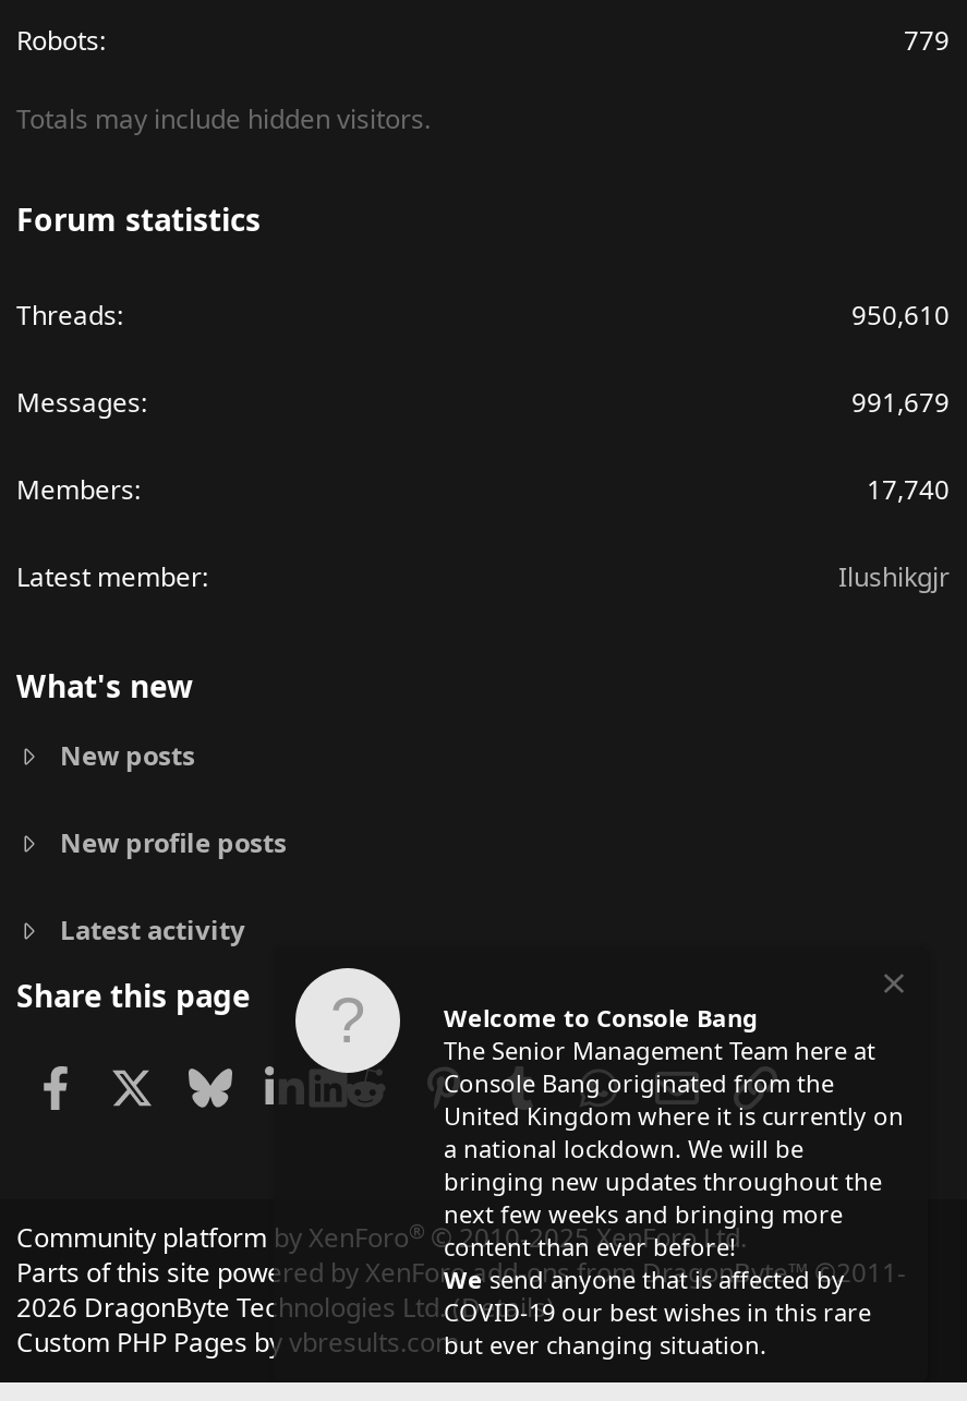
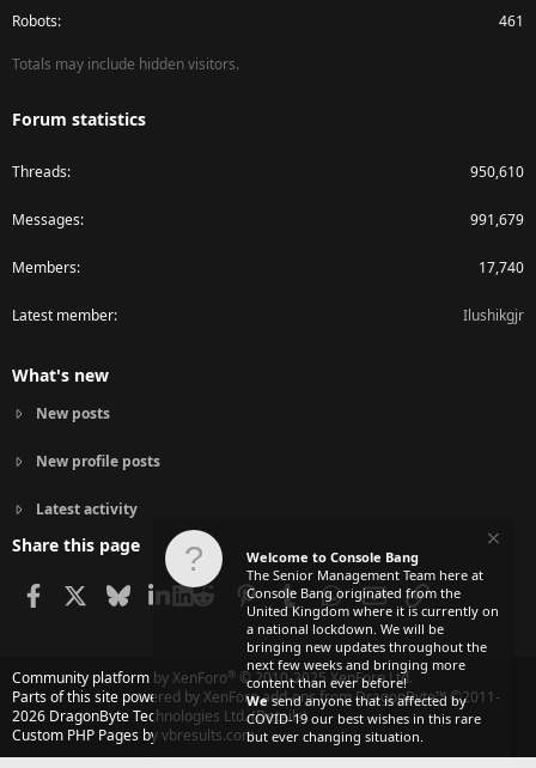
[904,22,950,59] 779 -> [499,11,524,31] 461

